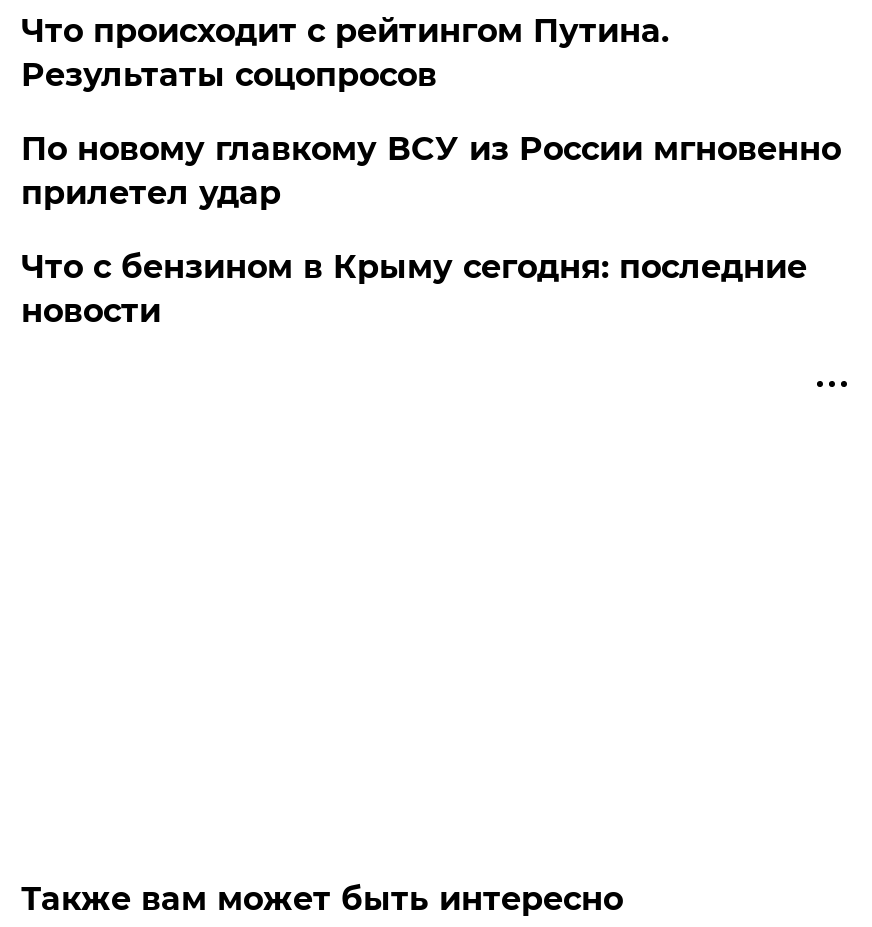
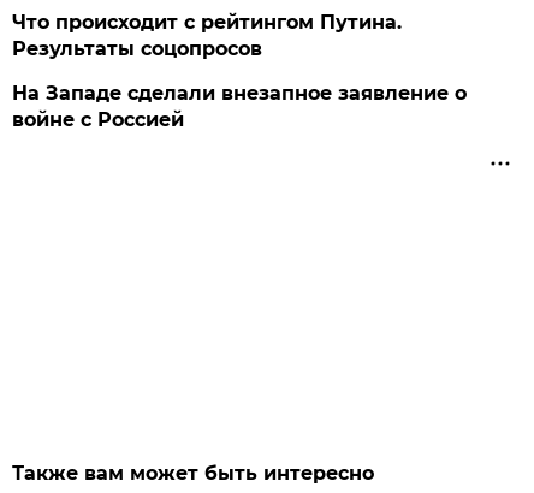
[21,130,841,330] По новому главкому ВСУ из России мгновенно | прилетел удар | Что с бензином в Крыму сегодня: последние | новости -> [13,82,467,131] На Западе сделали внезапное заявление о | войне с Россией

